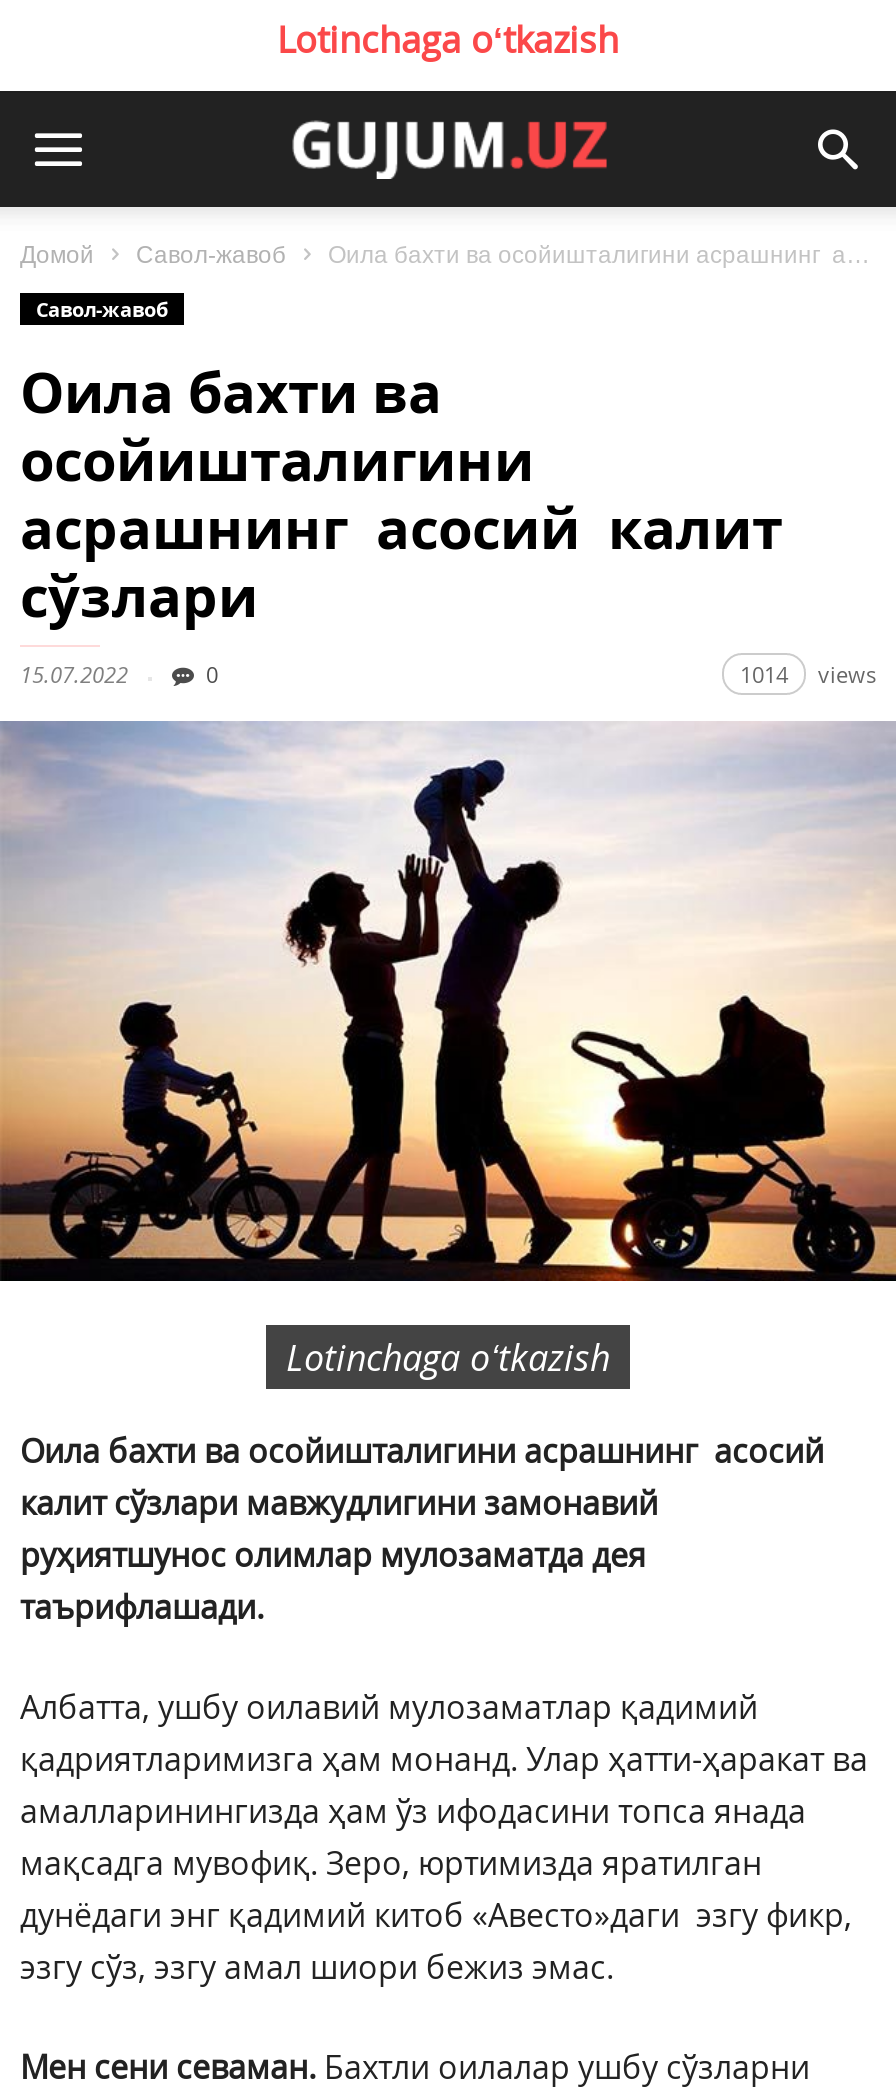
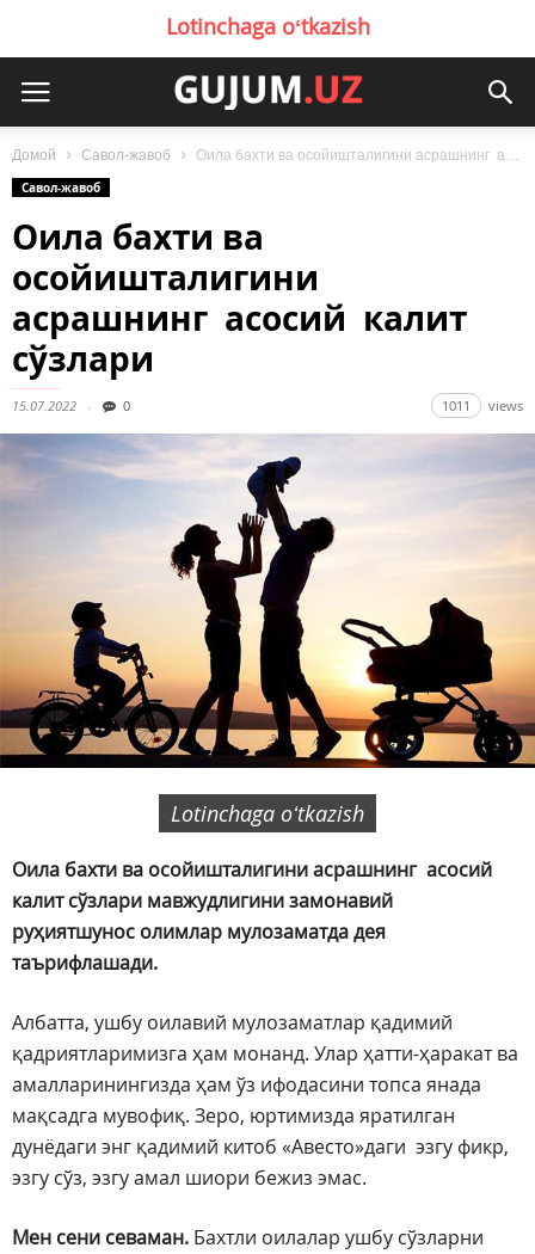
[740,659,876,689] 1014 views -> [442,397,523,414] 1011 views

